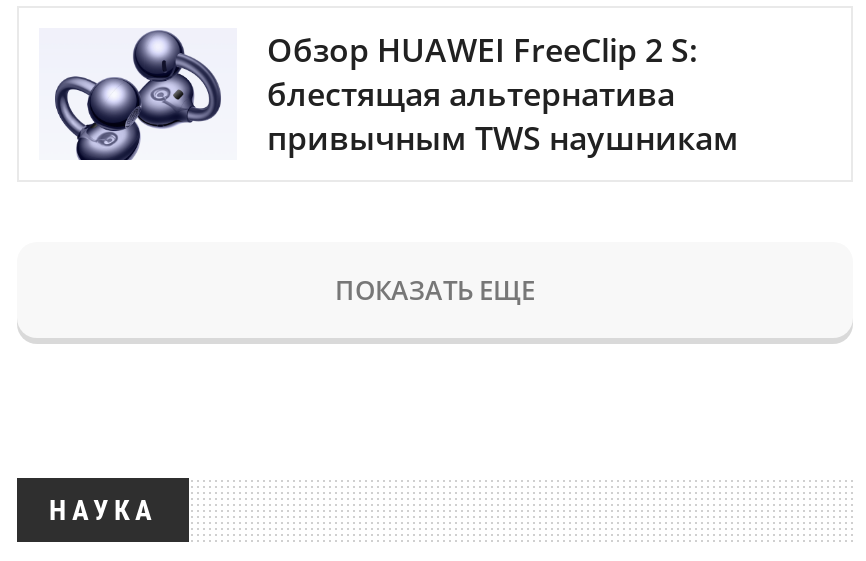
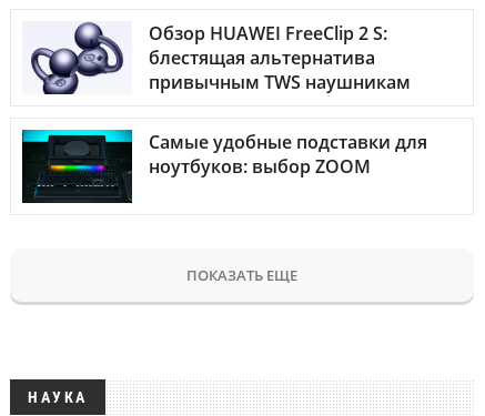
none -> [21,129,427,204] [image] | Самые удобные подставки для | ноутбуков: выбор ZOOM

